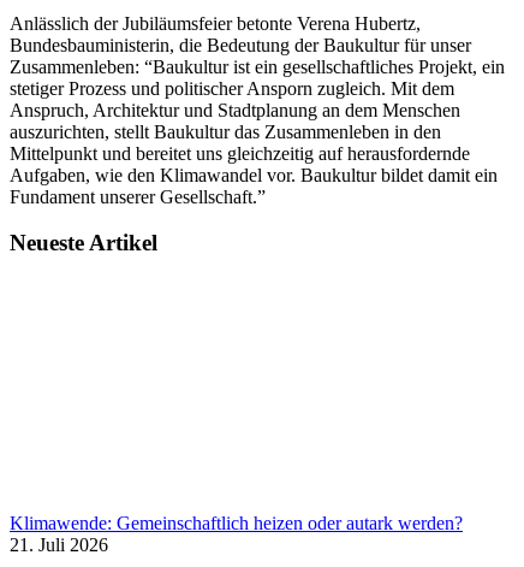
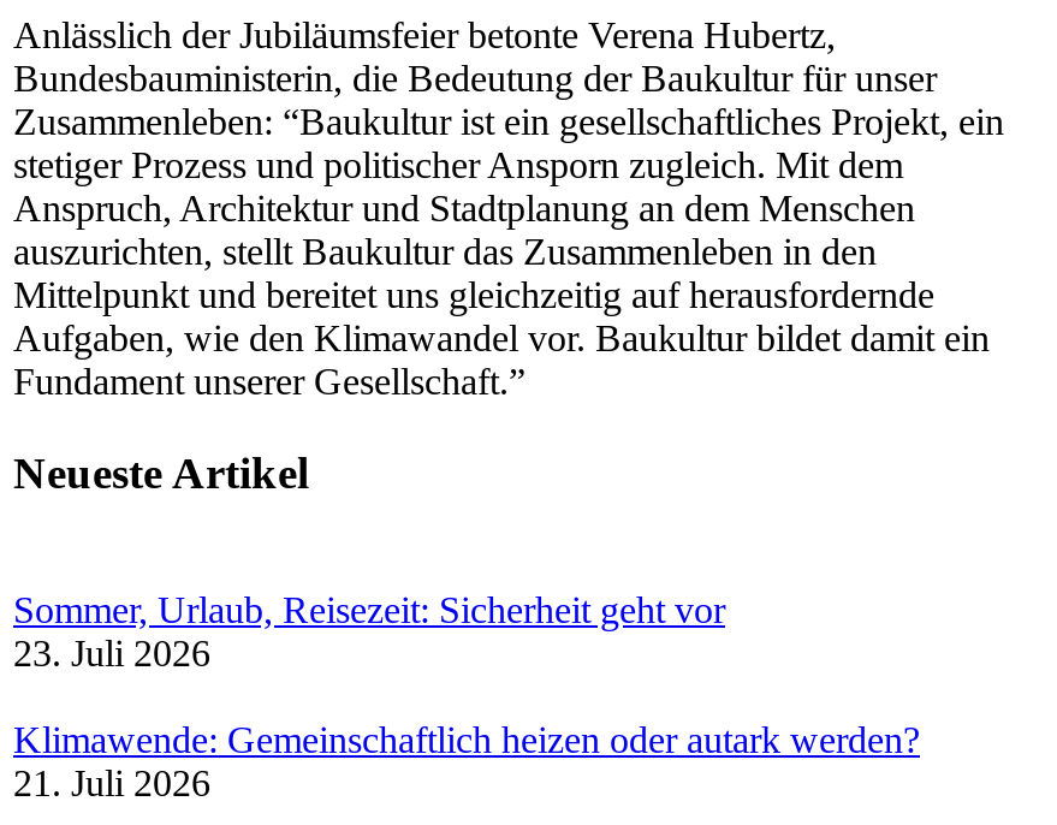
none -> [13,590,725,674] Sommer, Urlaub, Reisezeit: Sicherheit geht vor | 23. Juli 2026

